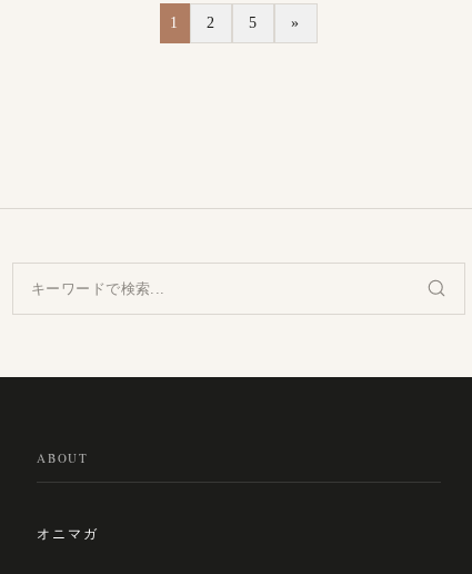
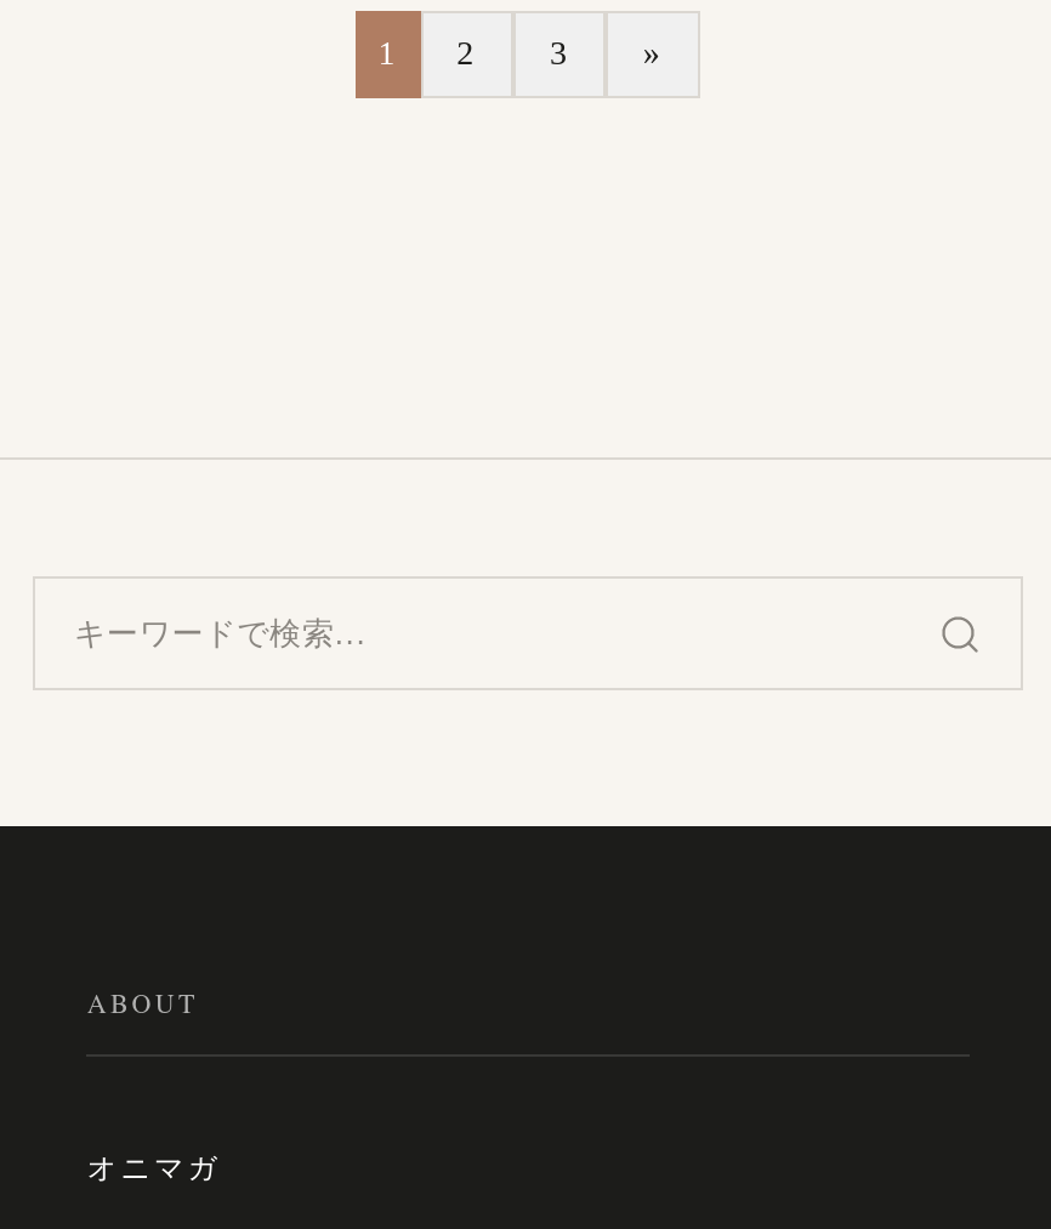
[249,14,258,31] 5 -> [550,36,570,73] 3

